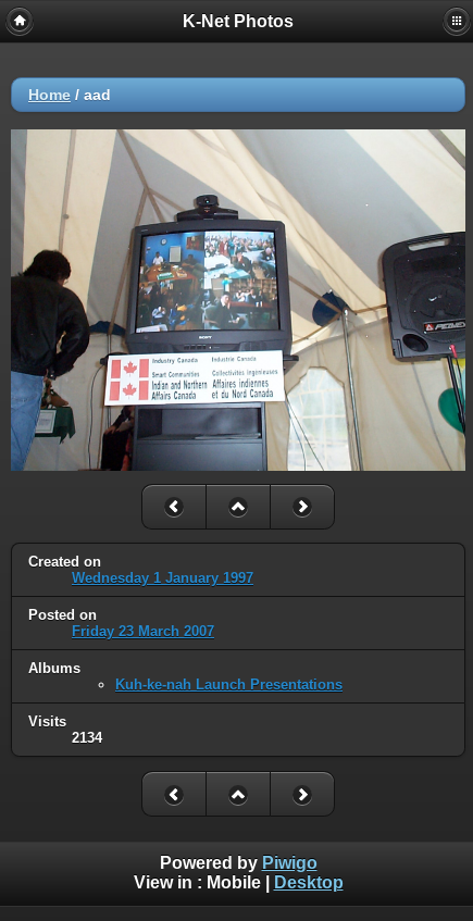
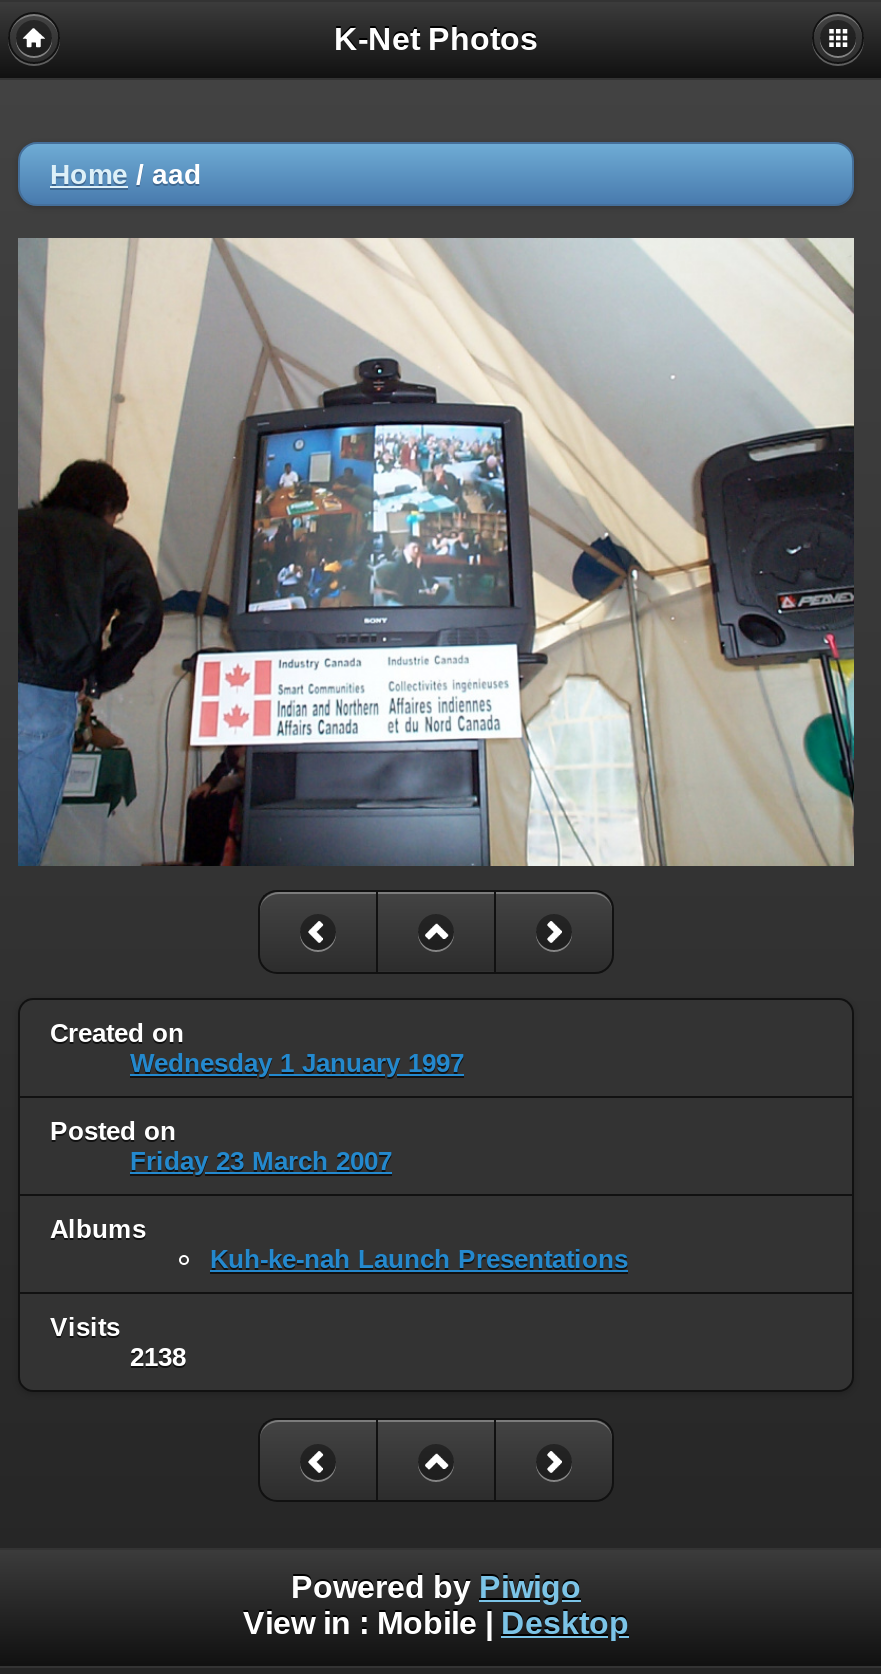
[72,730,102,746] 2134 -> [130,1342,186,1372] 2138

